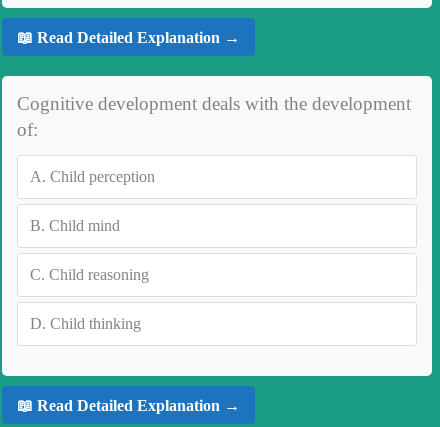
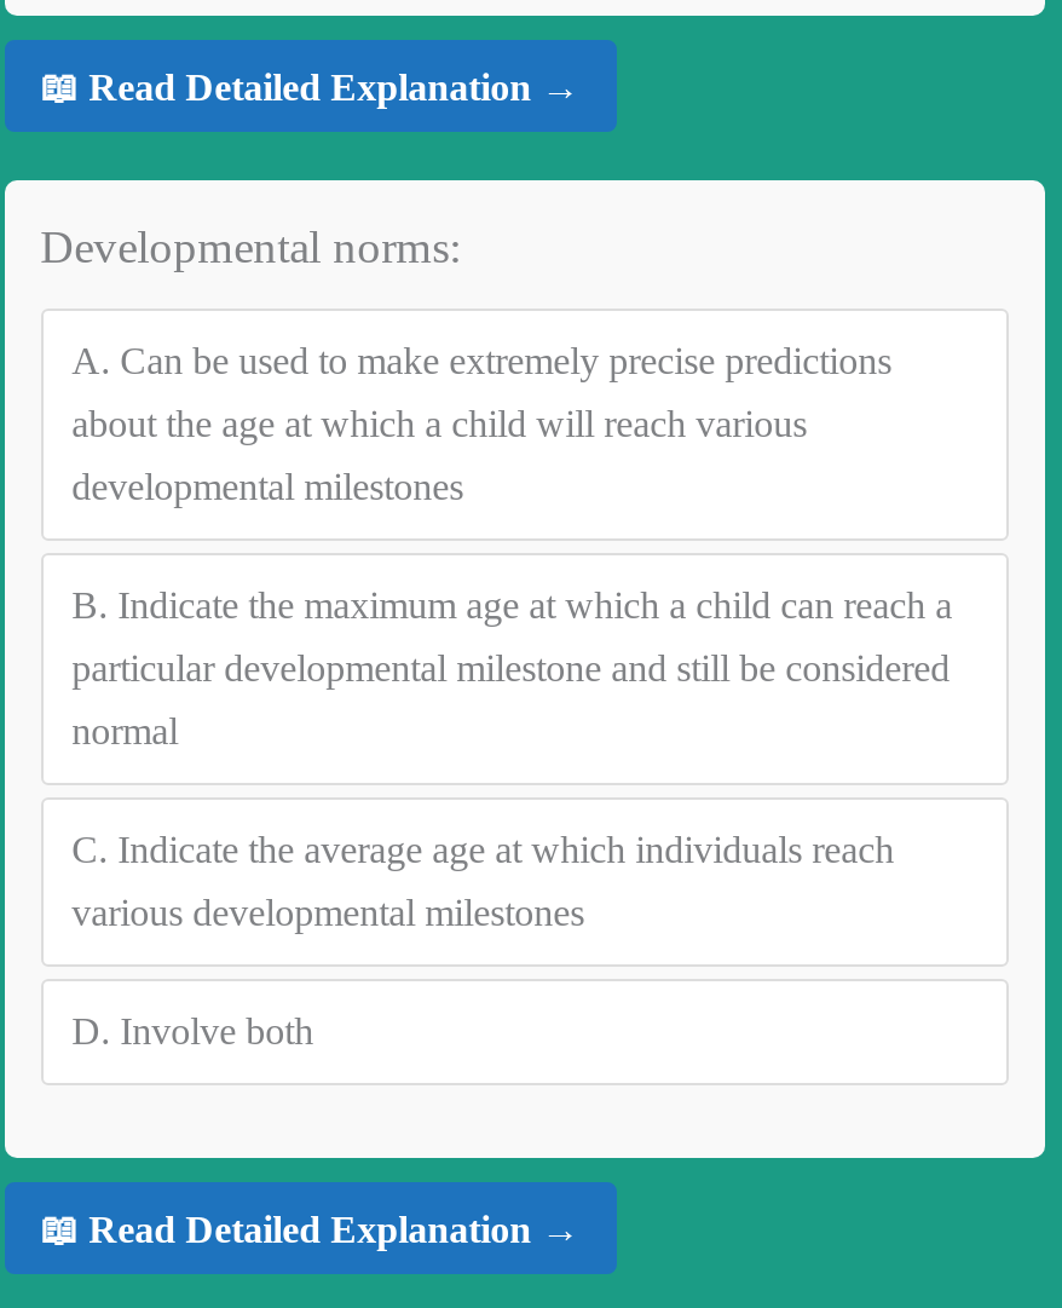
[17,93,411,332] Cognitive development deals with the development | of: | A. Child perception | B. Child mind | C. Child reasoning | D. Child thinking -> [40,222,952,1052] Developmental norms: | A. Can be used to make extremely precise predictions | about the age at which a child will reach various | developmental milestones | B. Indicate the maximum age at which a child can reach a | particular developmental milestone and still be considered | normal | C. Indicate the average age at which individuals reach | various developmental milestones | D. Involve both

